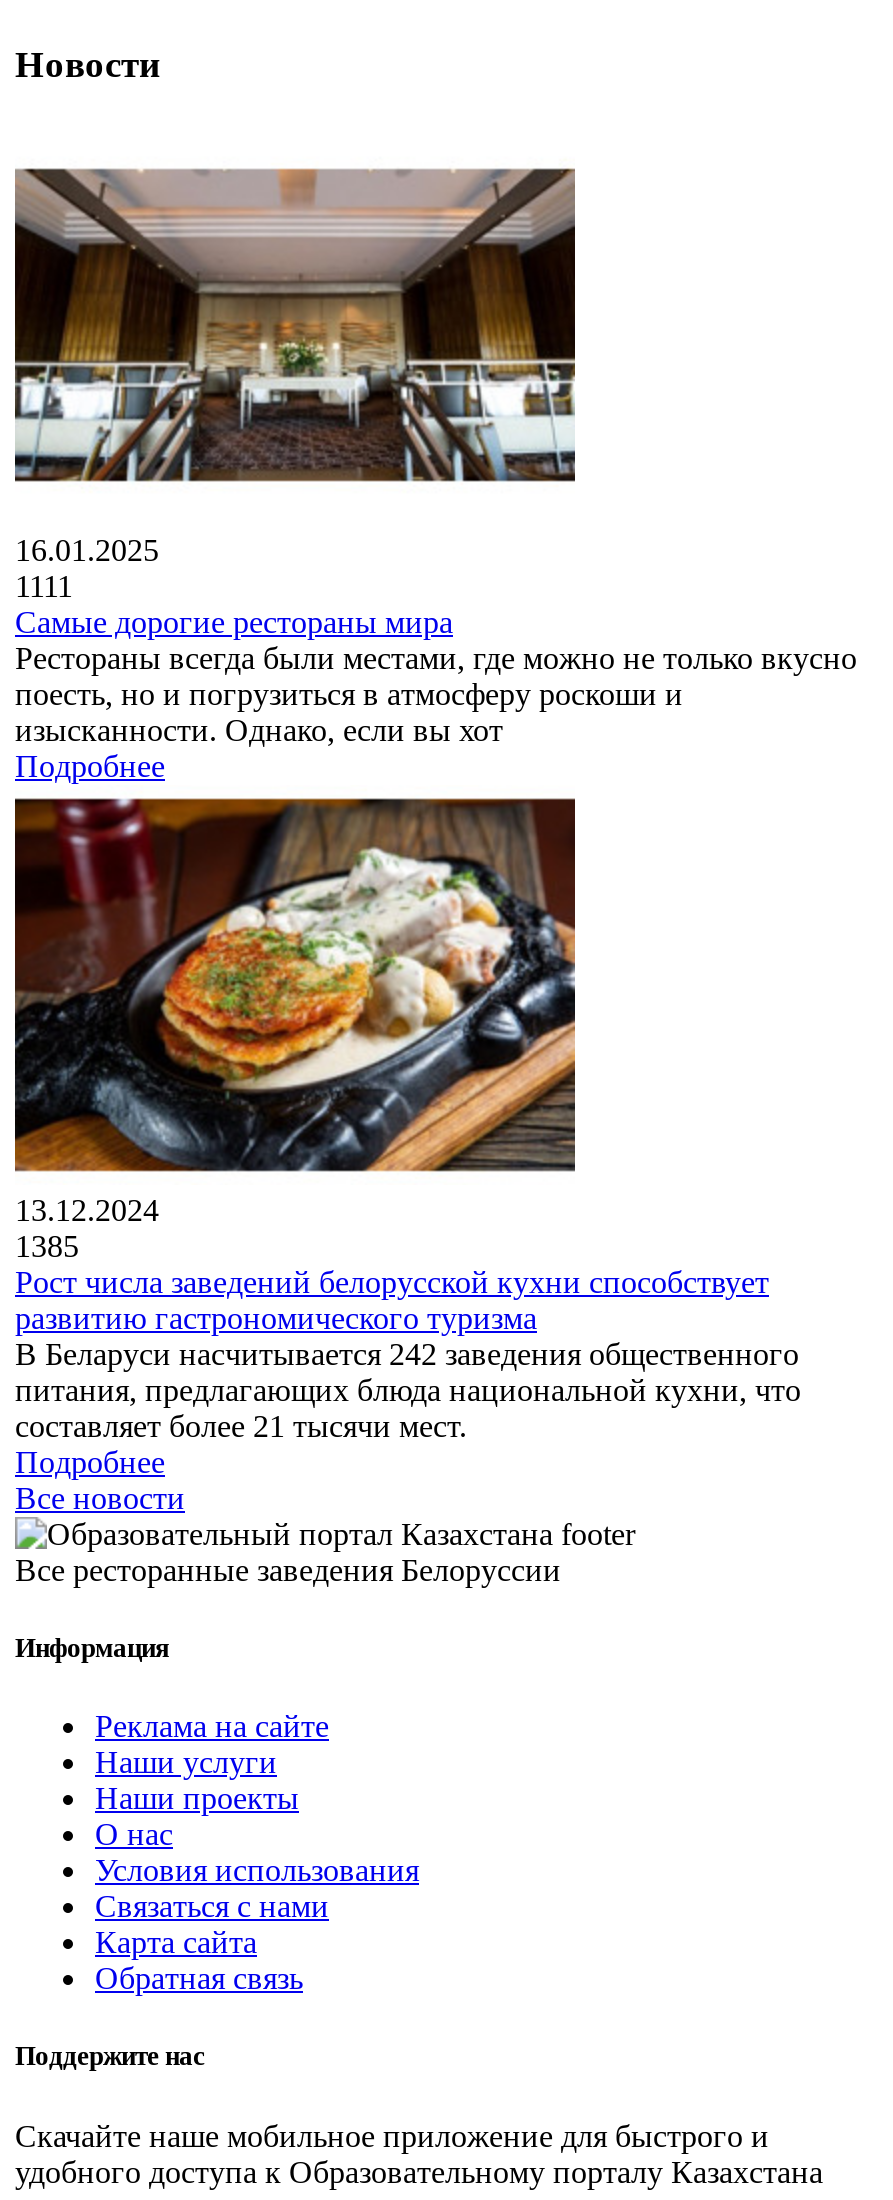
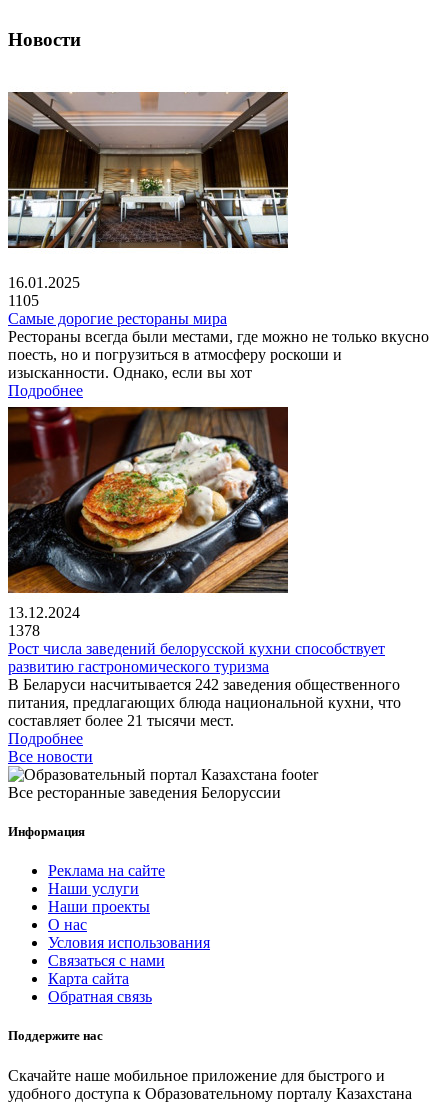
[15,569,73,603] 1111 -> [8,292,39,309] 1105
[15,1229,79,1263] 1385 -> [8,622,40,639] 1378

